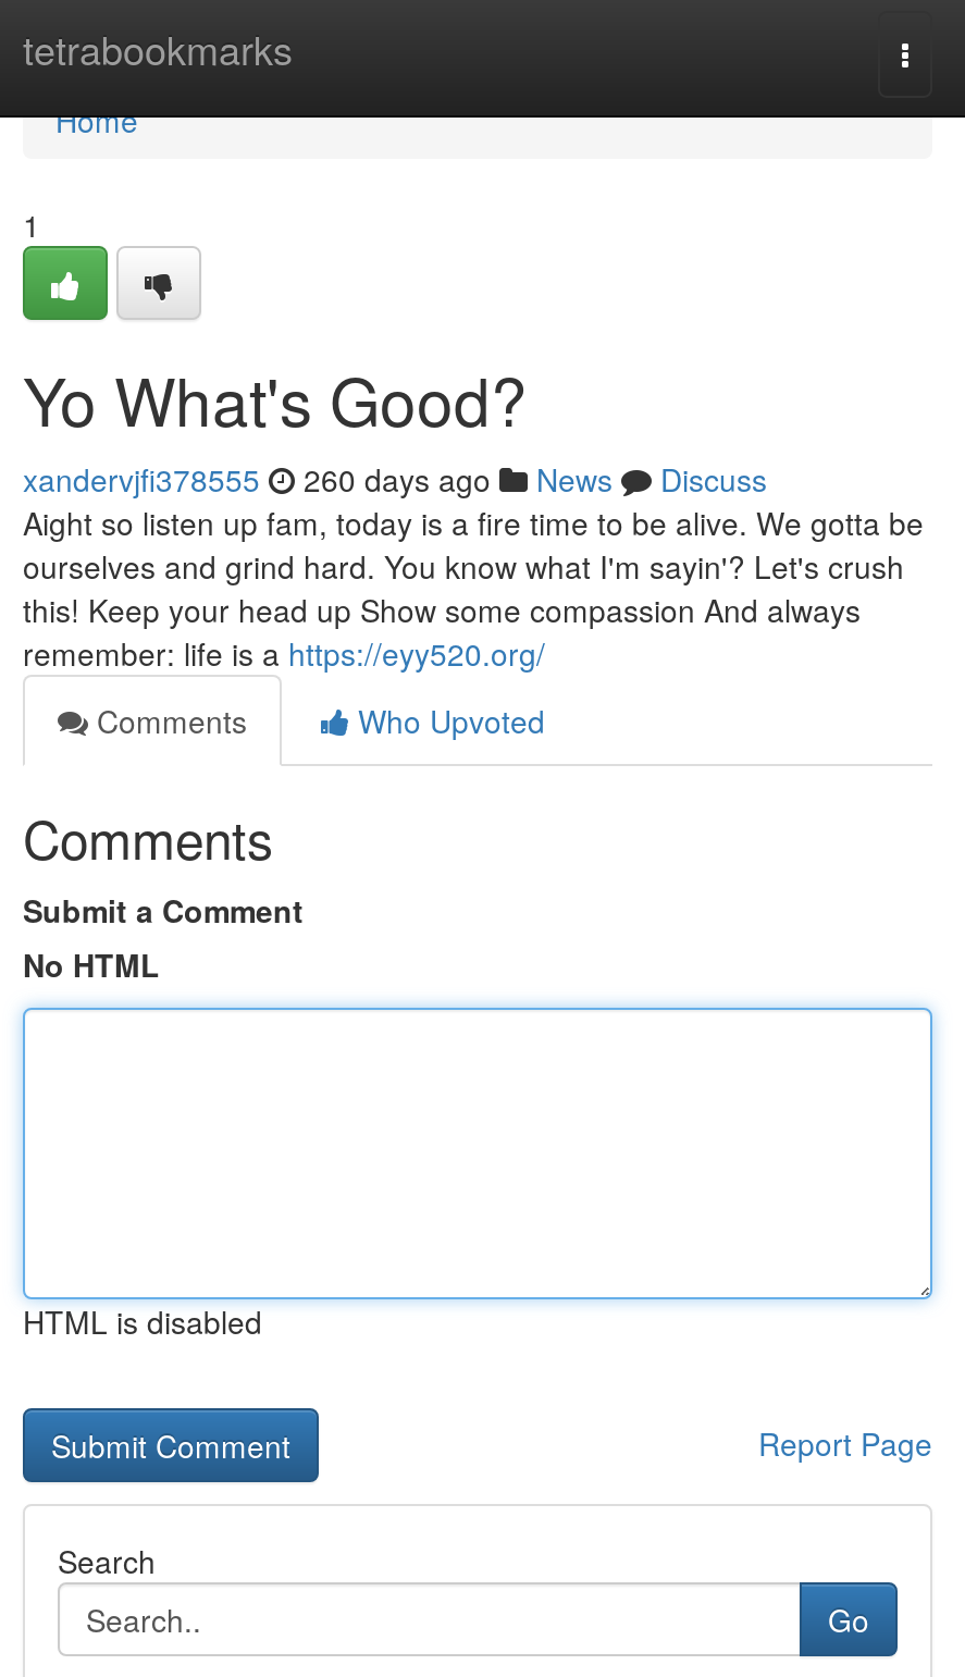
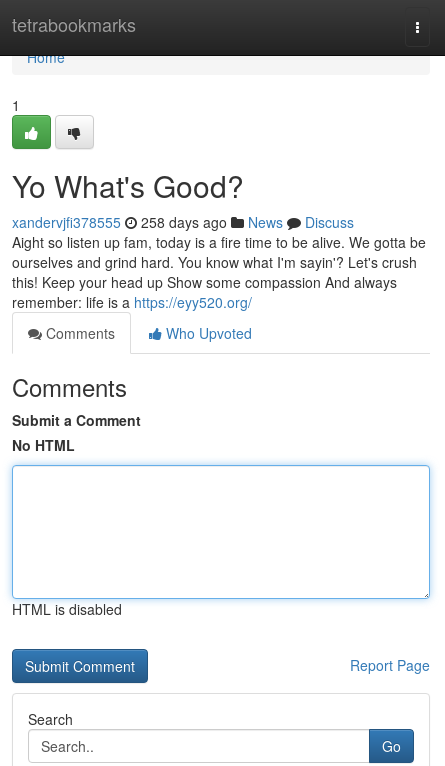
[23,457,767,501] xandervjfi378555 260 days ago News Discuss -> [12,212,354,232] xandervjfi378555 258 days ago News Discuss

